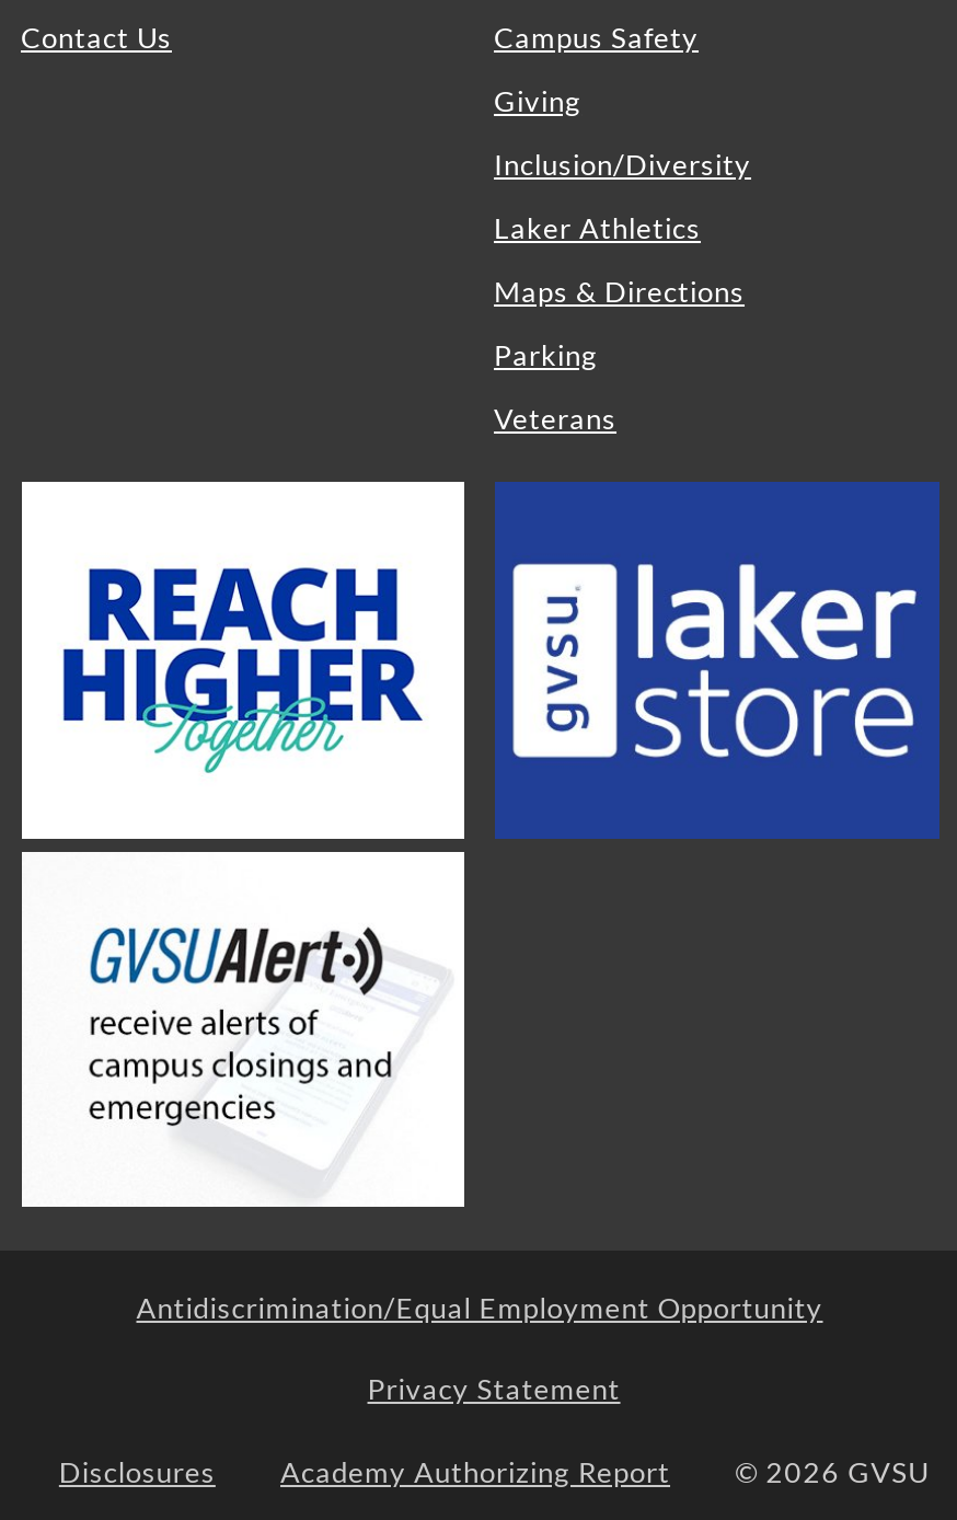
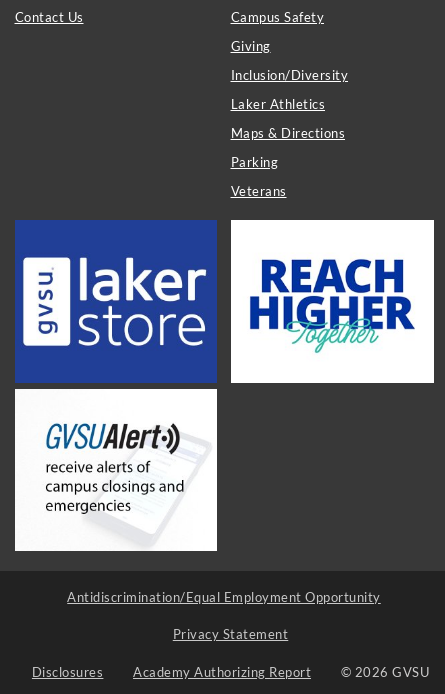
[20,480,466,841] [image] -> [15,220,217,383] [image]
[495,482,939,839] [image] -> [230,219,435,384] [image]

